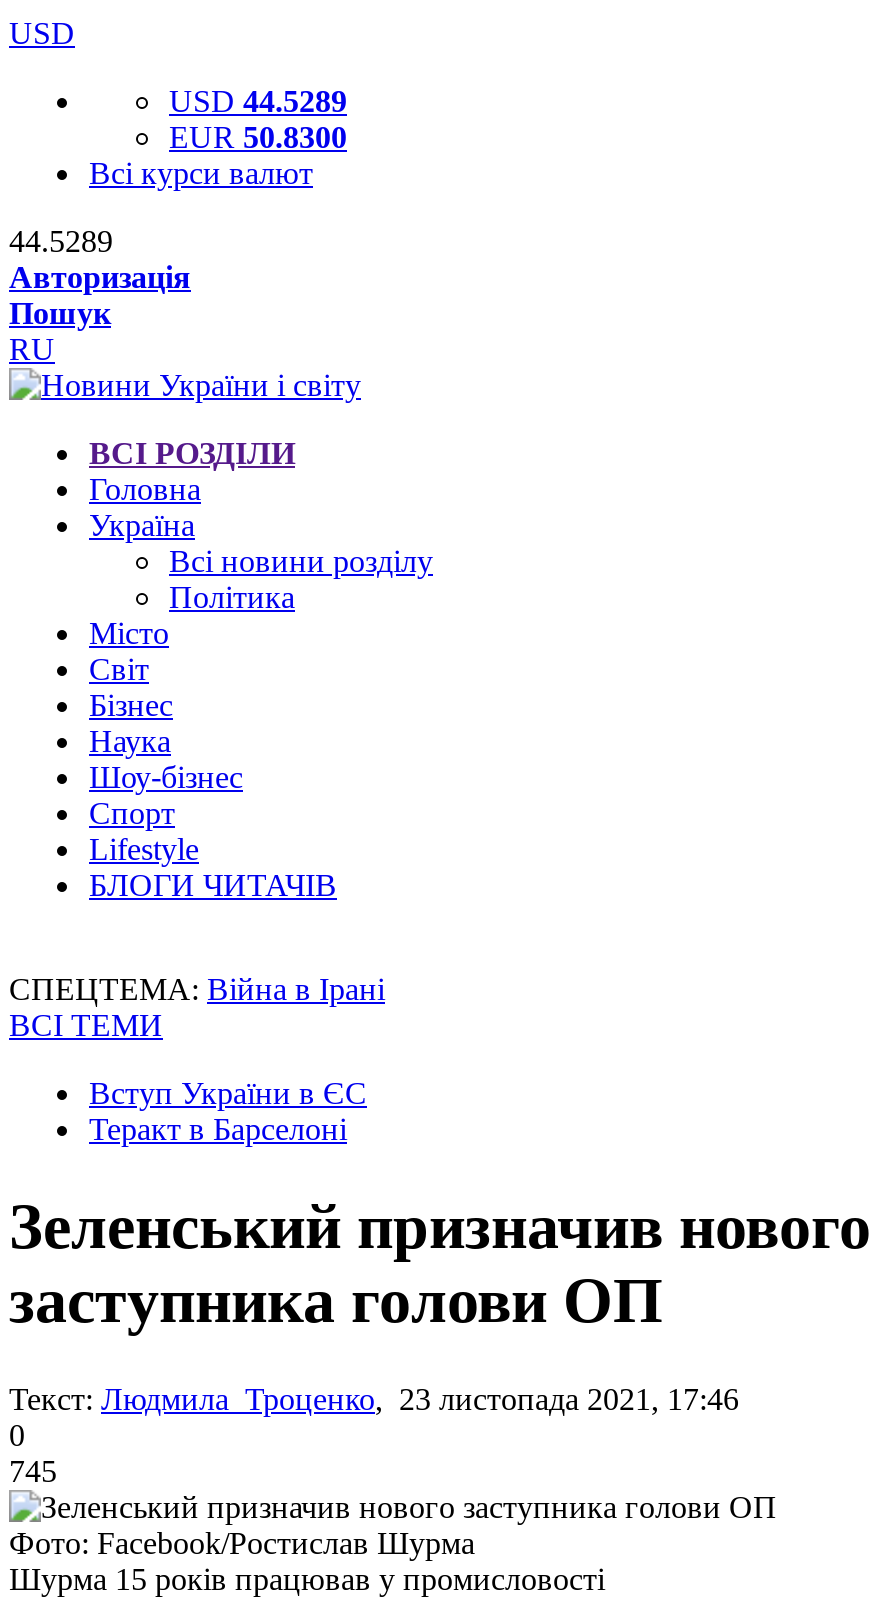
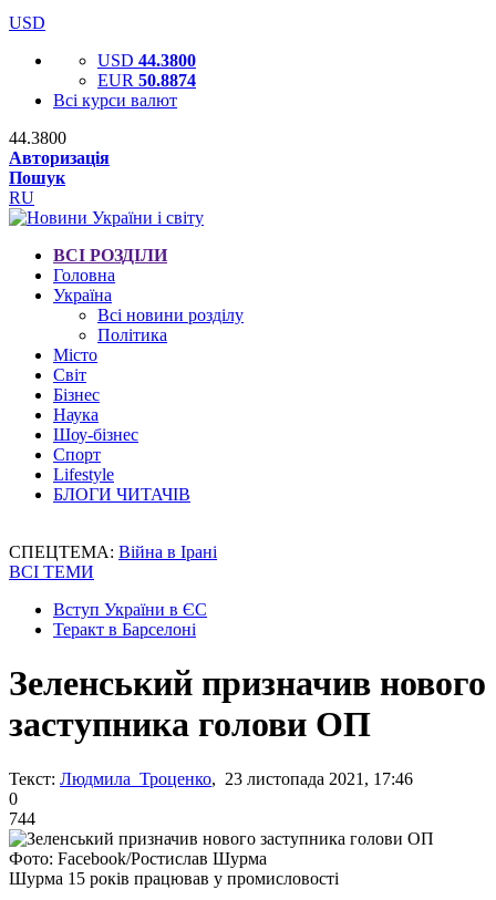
[169,84,347,118] USD 44.5289 -> [97,51,196,70] USD 44.3800
[169,120,347,154] EUR 50.8300 -> [97,71,196,90] EUR 50.8874
[9,224,113,258] 44.5289 -> [9,128,66,147] 44.3800
[9,1454,57,1488] 745 -> [9,809,35,828] 744

